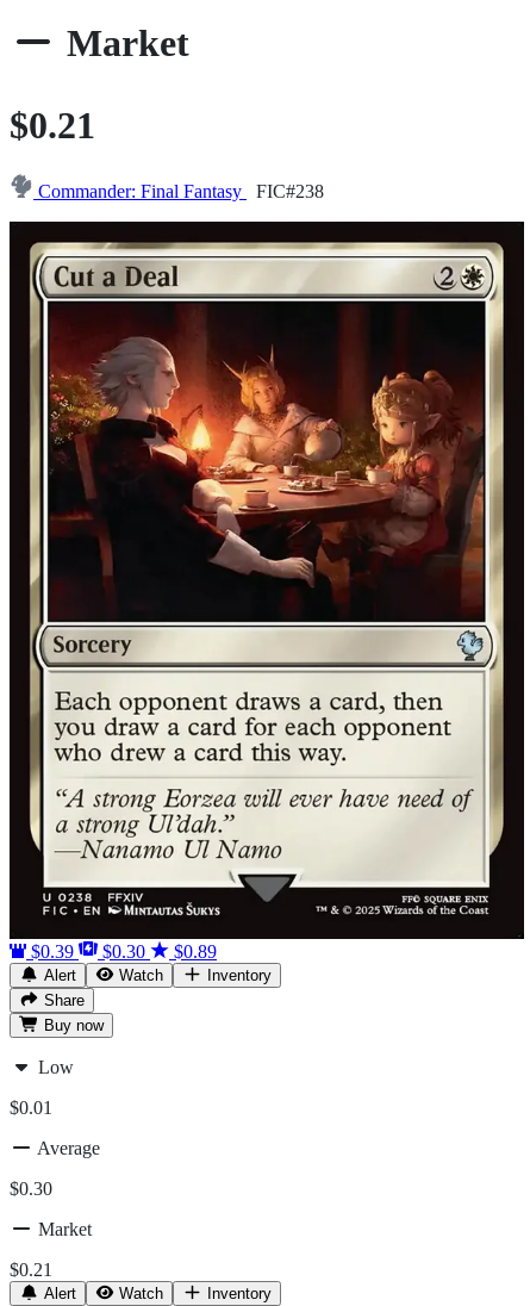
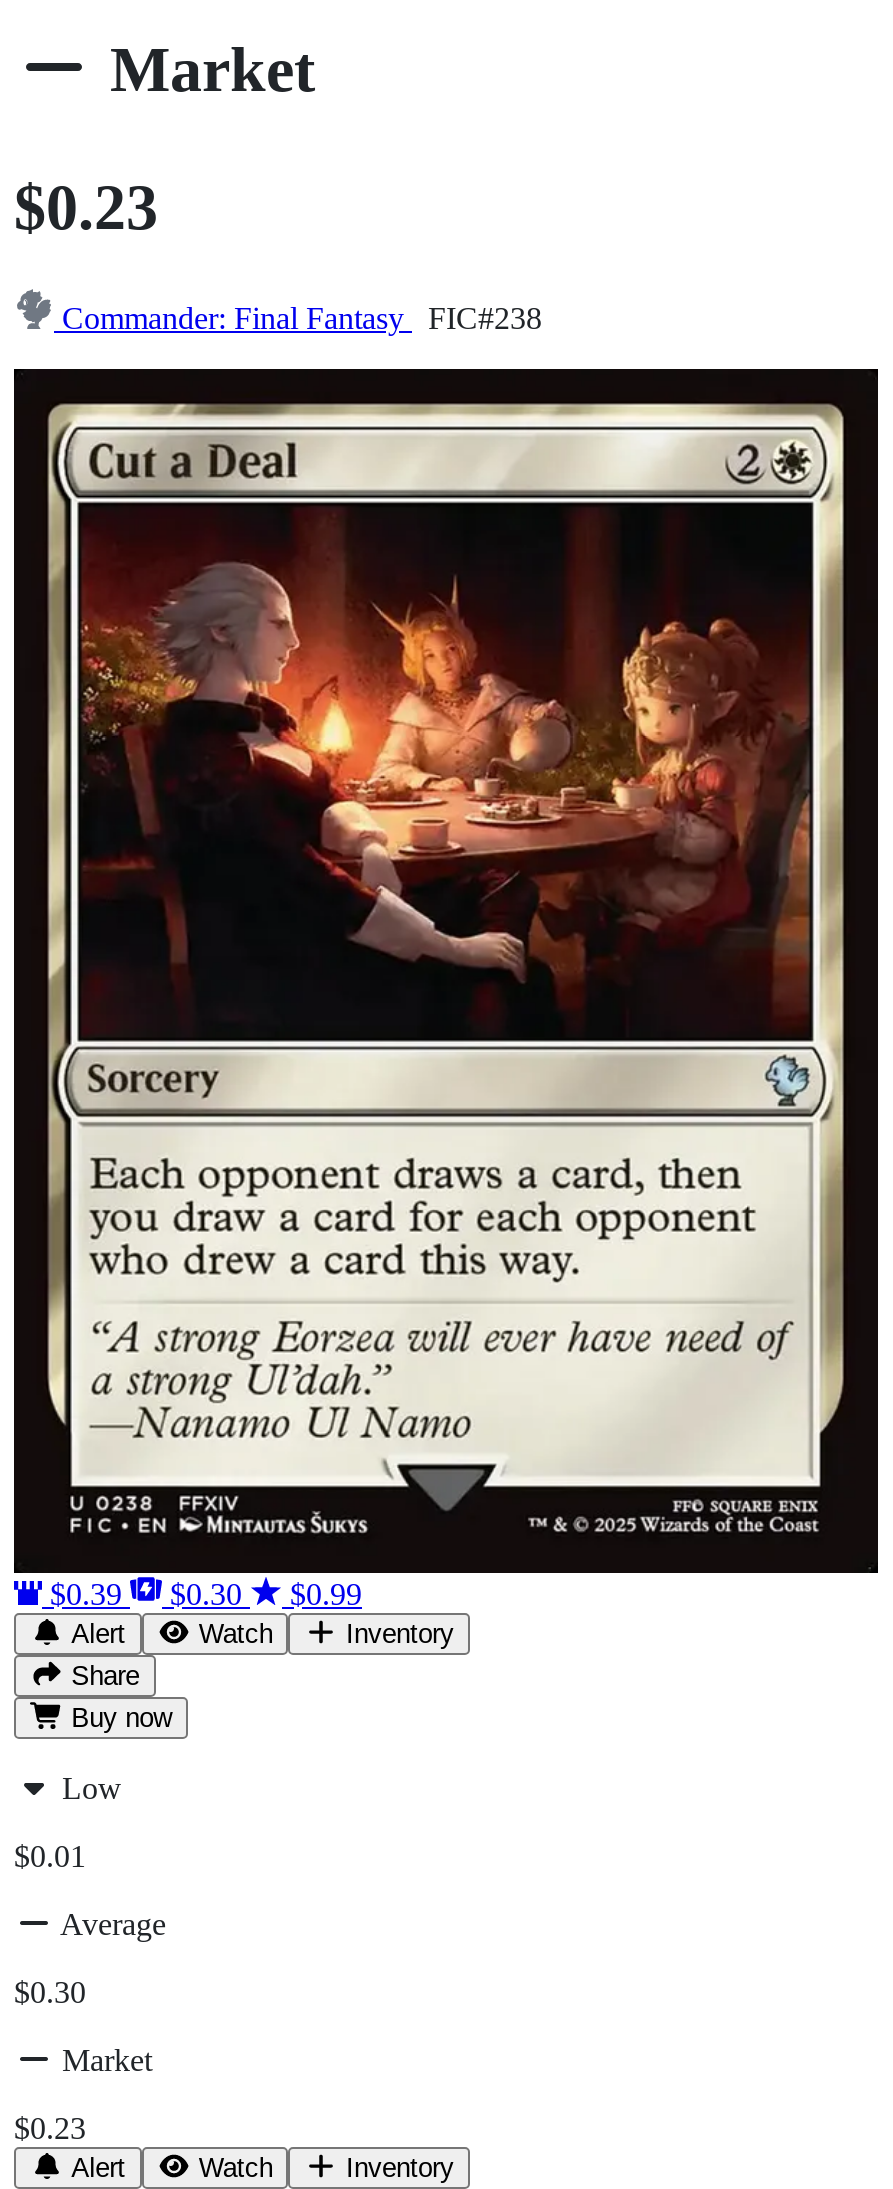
[10,104,95,147] $0.21 -> [14,172,158,244] $0.23
[26,941,217,961] $0.39 $0.30 $0.89 -> [42,1577,362,1611] $0.39 $0.30 $0.99
[10,1259,52,1280] $0.21 -> [14,2111,86,2145] $0.23

